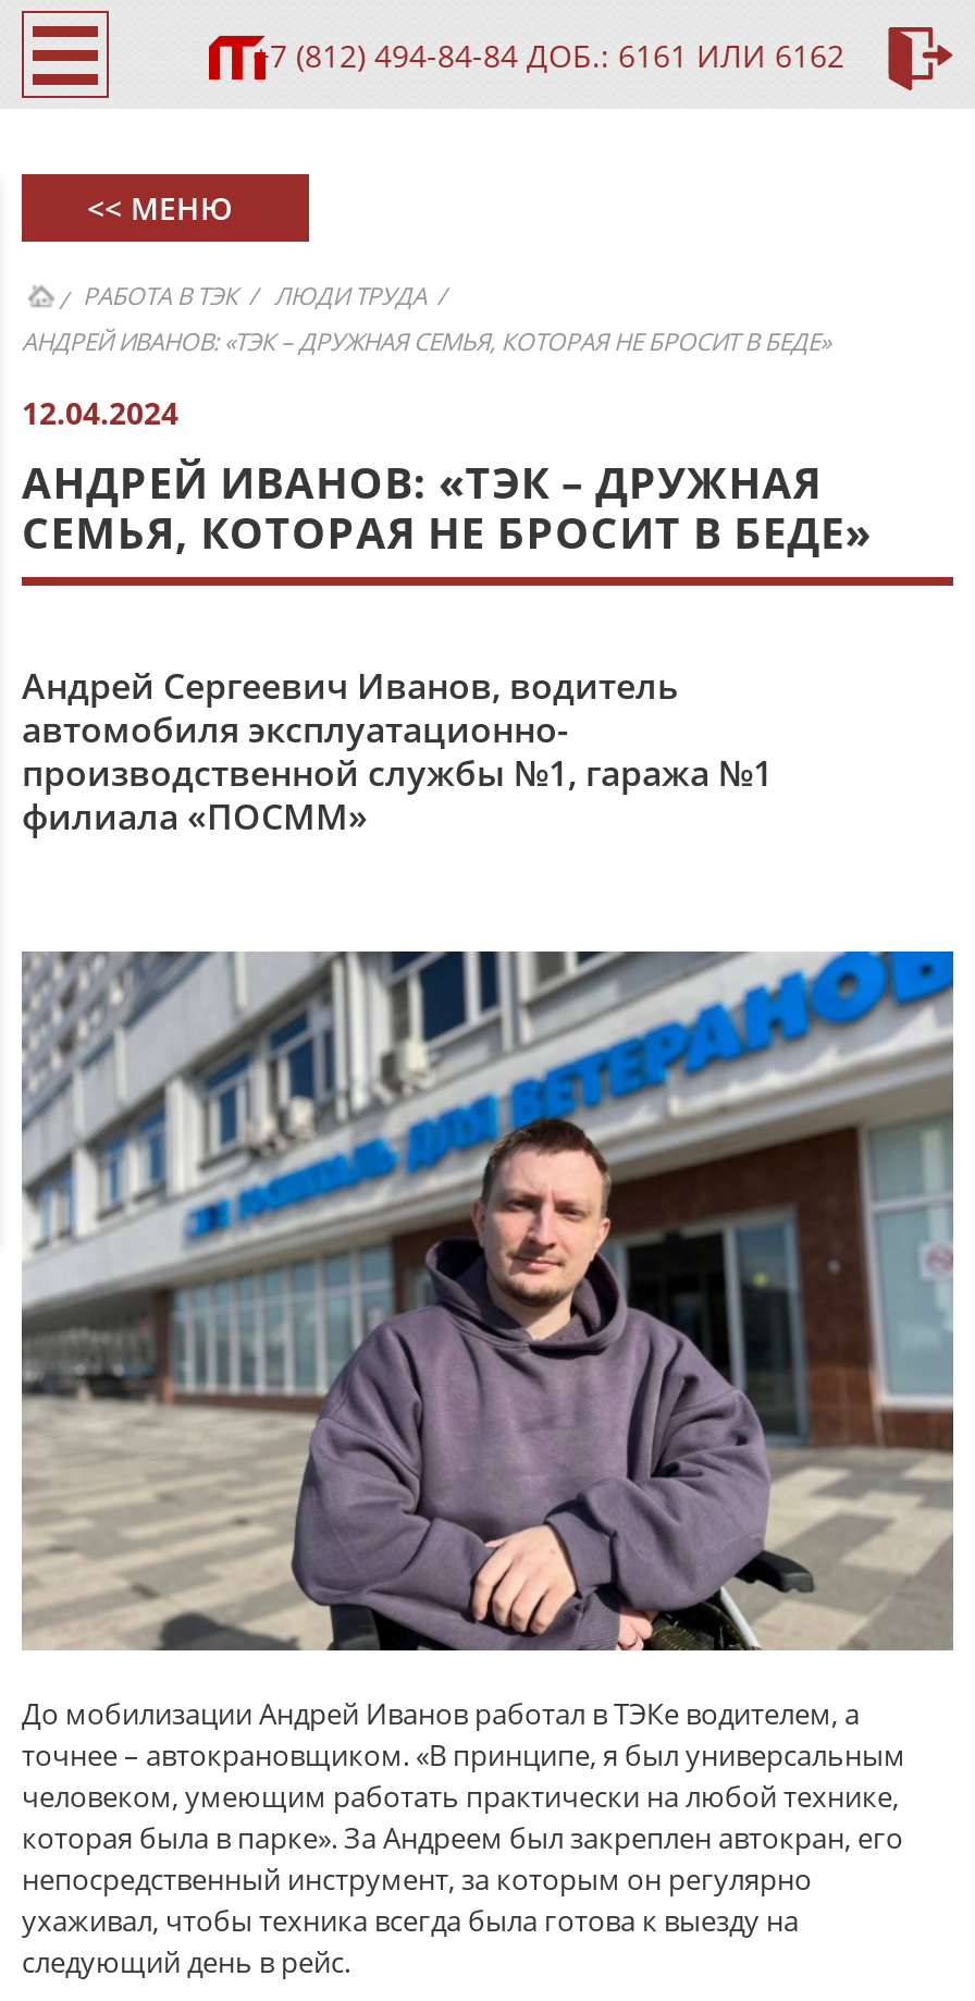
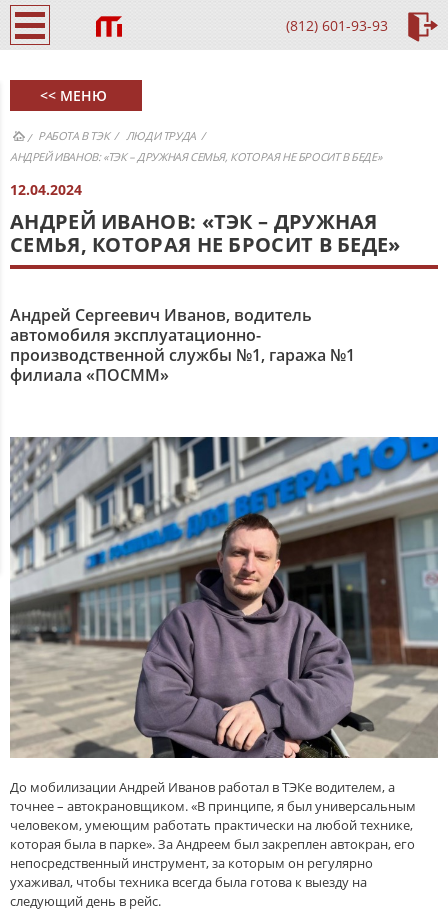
[252,35,844,76] +7 (812) 494-84-84 ДОБ.: 6161 ИЛИ 6162 -> [286,16,388,35] (812) 601-93-93

